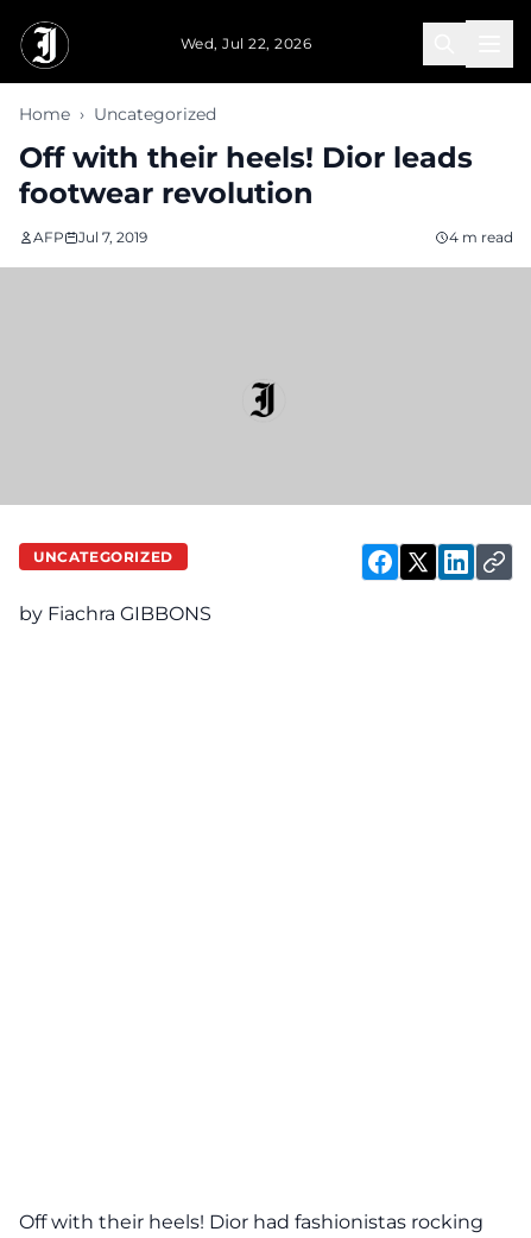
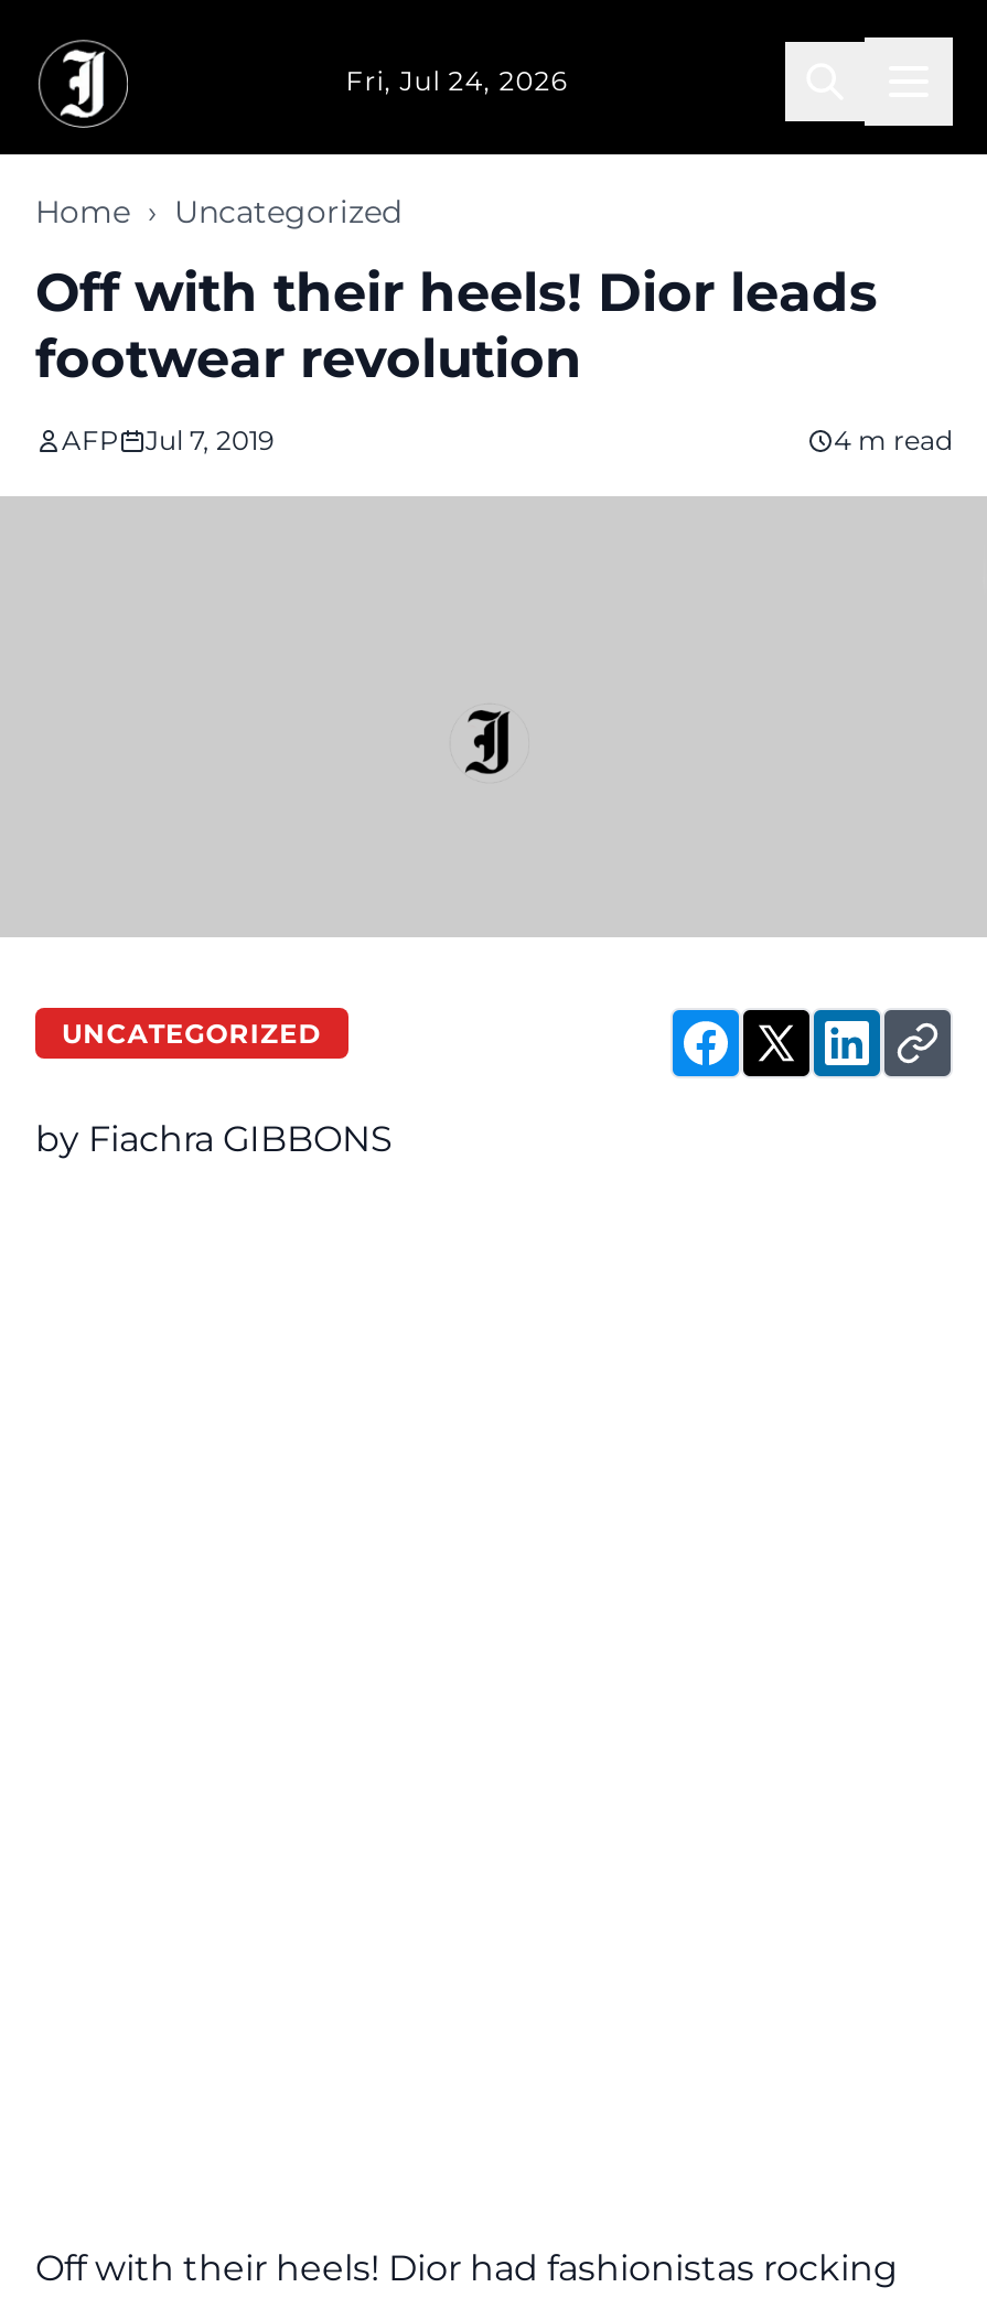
[180,34,311,52] Wed, Jul 22, 2026 -> [346,64,567,97] Fri, Jul 24, 2026

